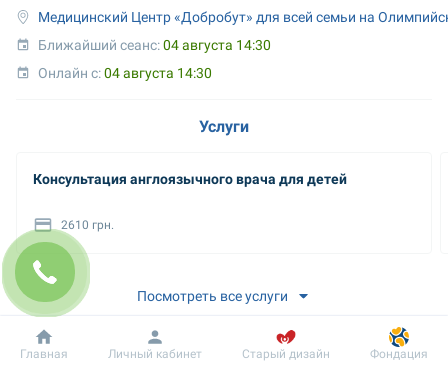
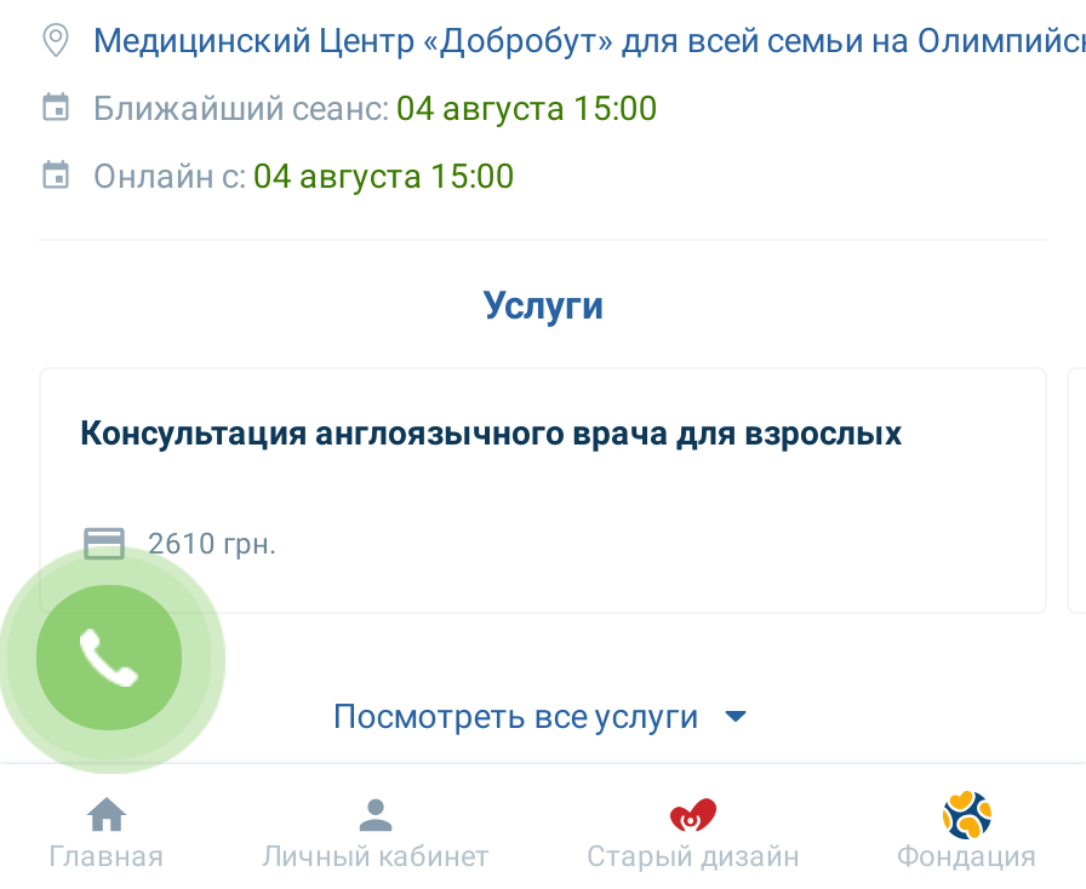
[38,36,271,52] Ближайший сеанс: 04 августа 14:30 -> [93,87,658,126] Ближайший сеанс: 04 августа 15:00
[38,64,212,80] Онлайн с: 04 августа 14:30 -> [93,155,515,194] Онлайн с: 04 августа 15:00
[33,171,347,187] Консультация англоязычного врача для детей -> [80,413,902,452] Консультация англоязычного врача для взрослых

